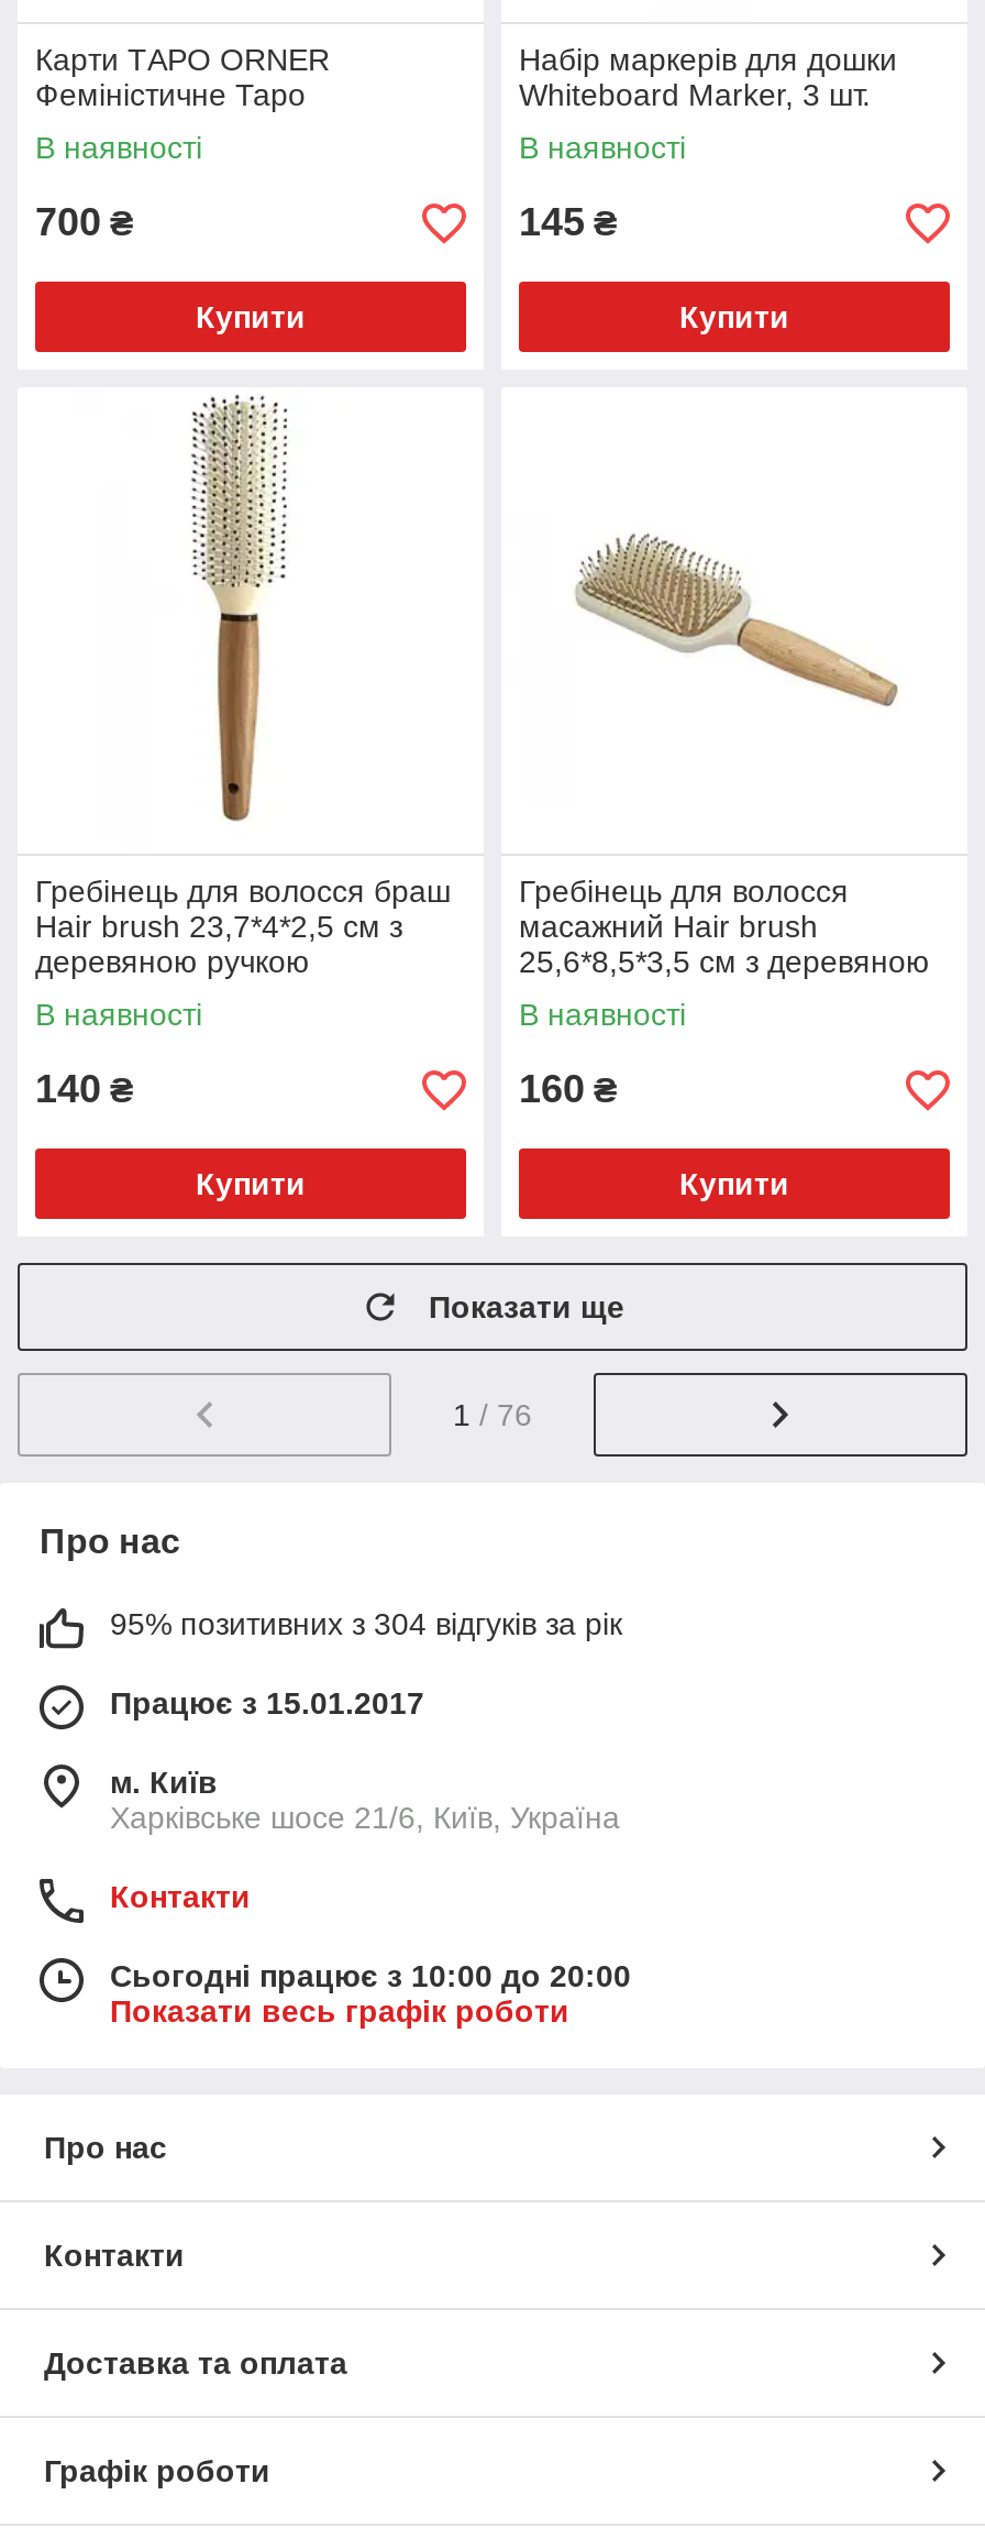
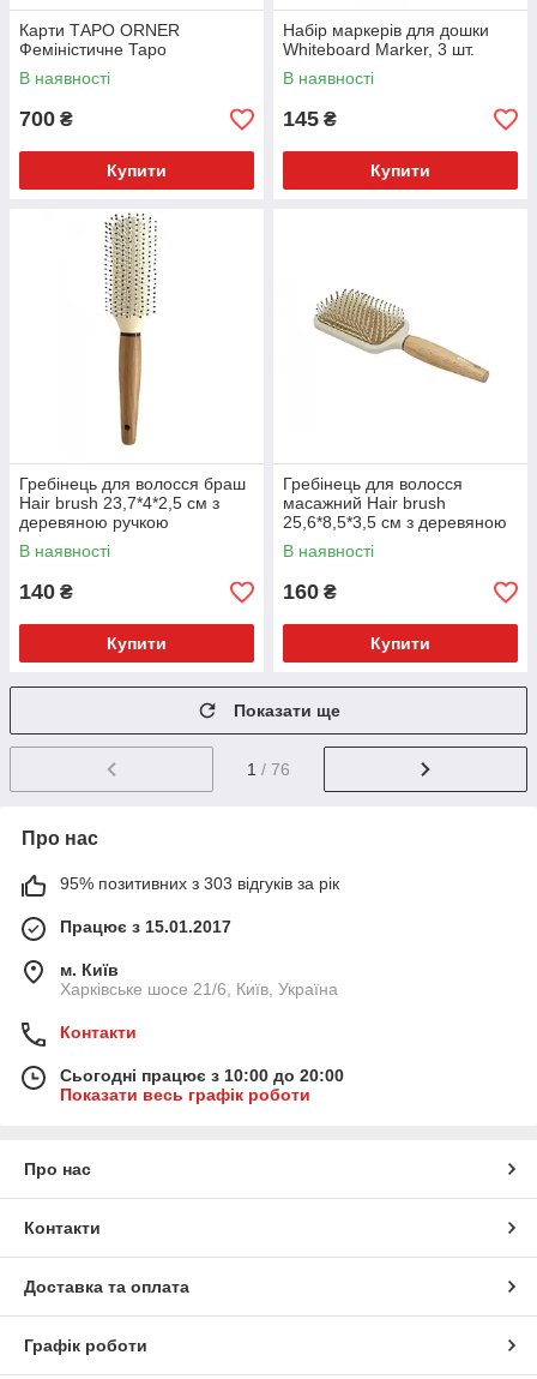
[110,1607,622,1642] 95% позитивних з 304 відгуків за рік -> [60,874,339,893] 95% позитивних з 303 відгуків за рік

